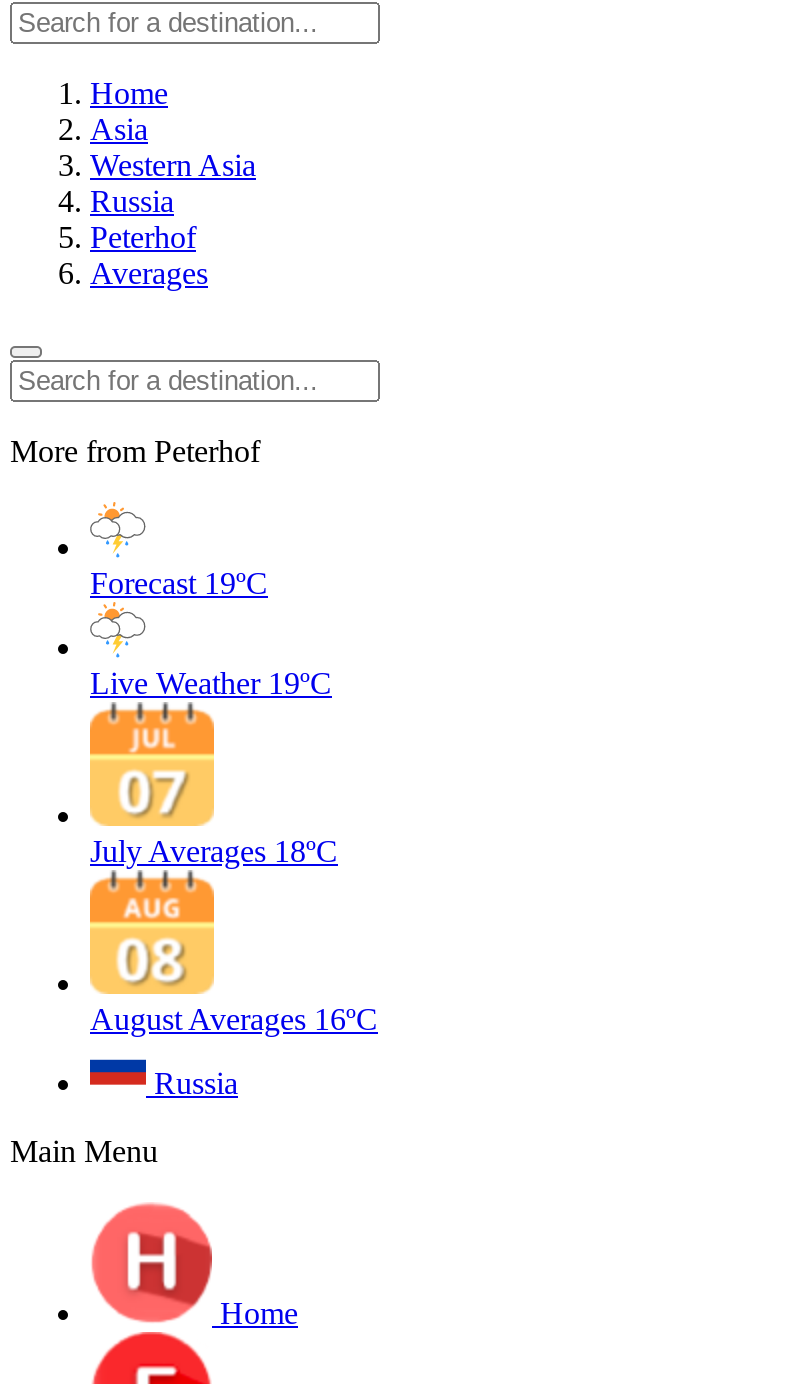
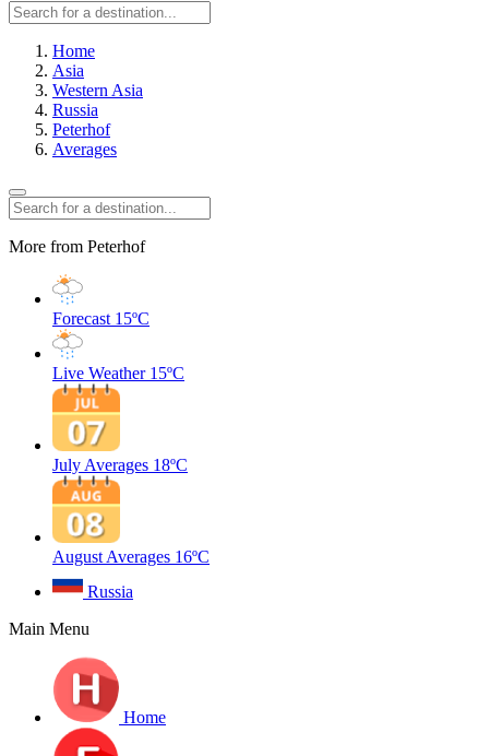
[90,566,268,600] Forecast 19ºC -> [52,309,150,328] Forecast 15ºC
[90,666,332,700] Live Weather 19ºC -> [52,364,184,382] Live Weather 15ºC

